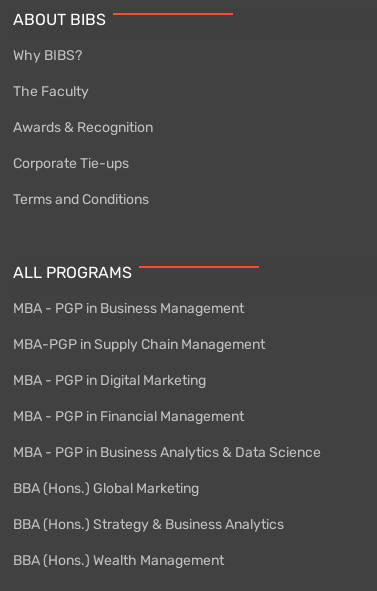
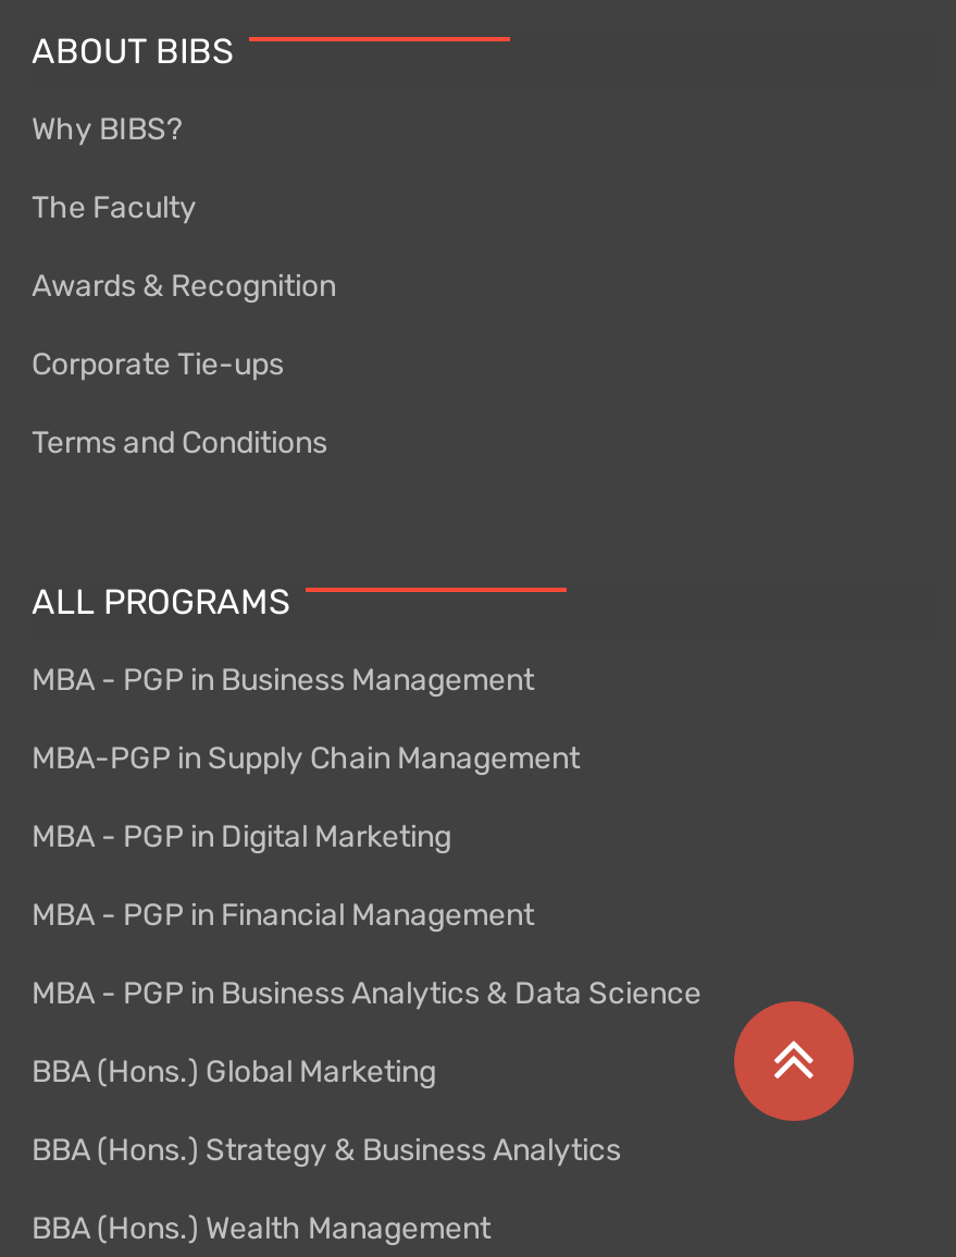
none -> [732,999,856,1123] [image]

